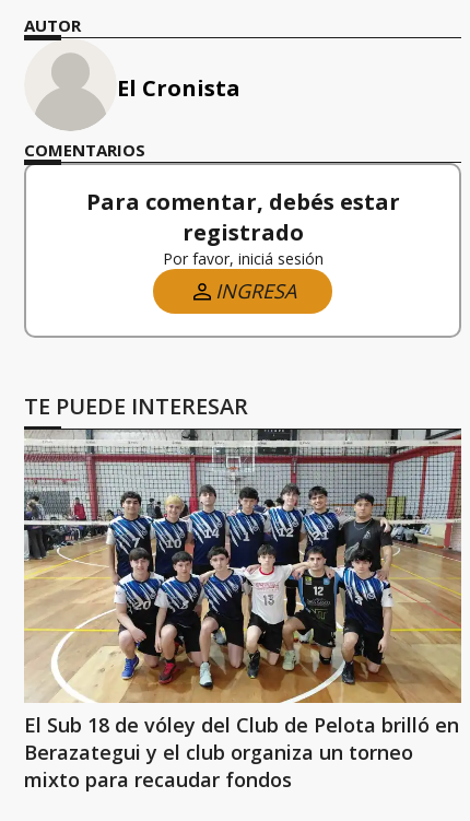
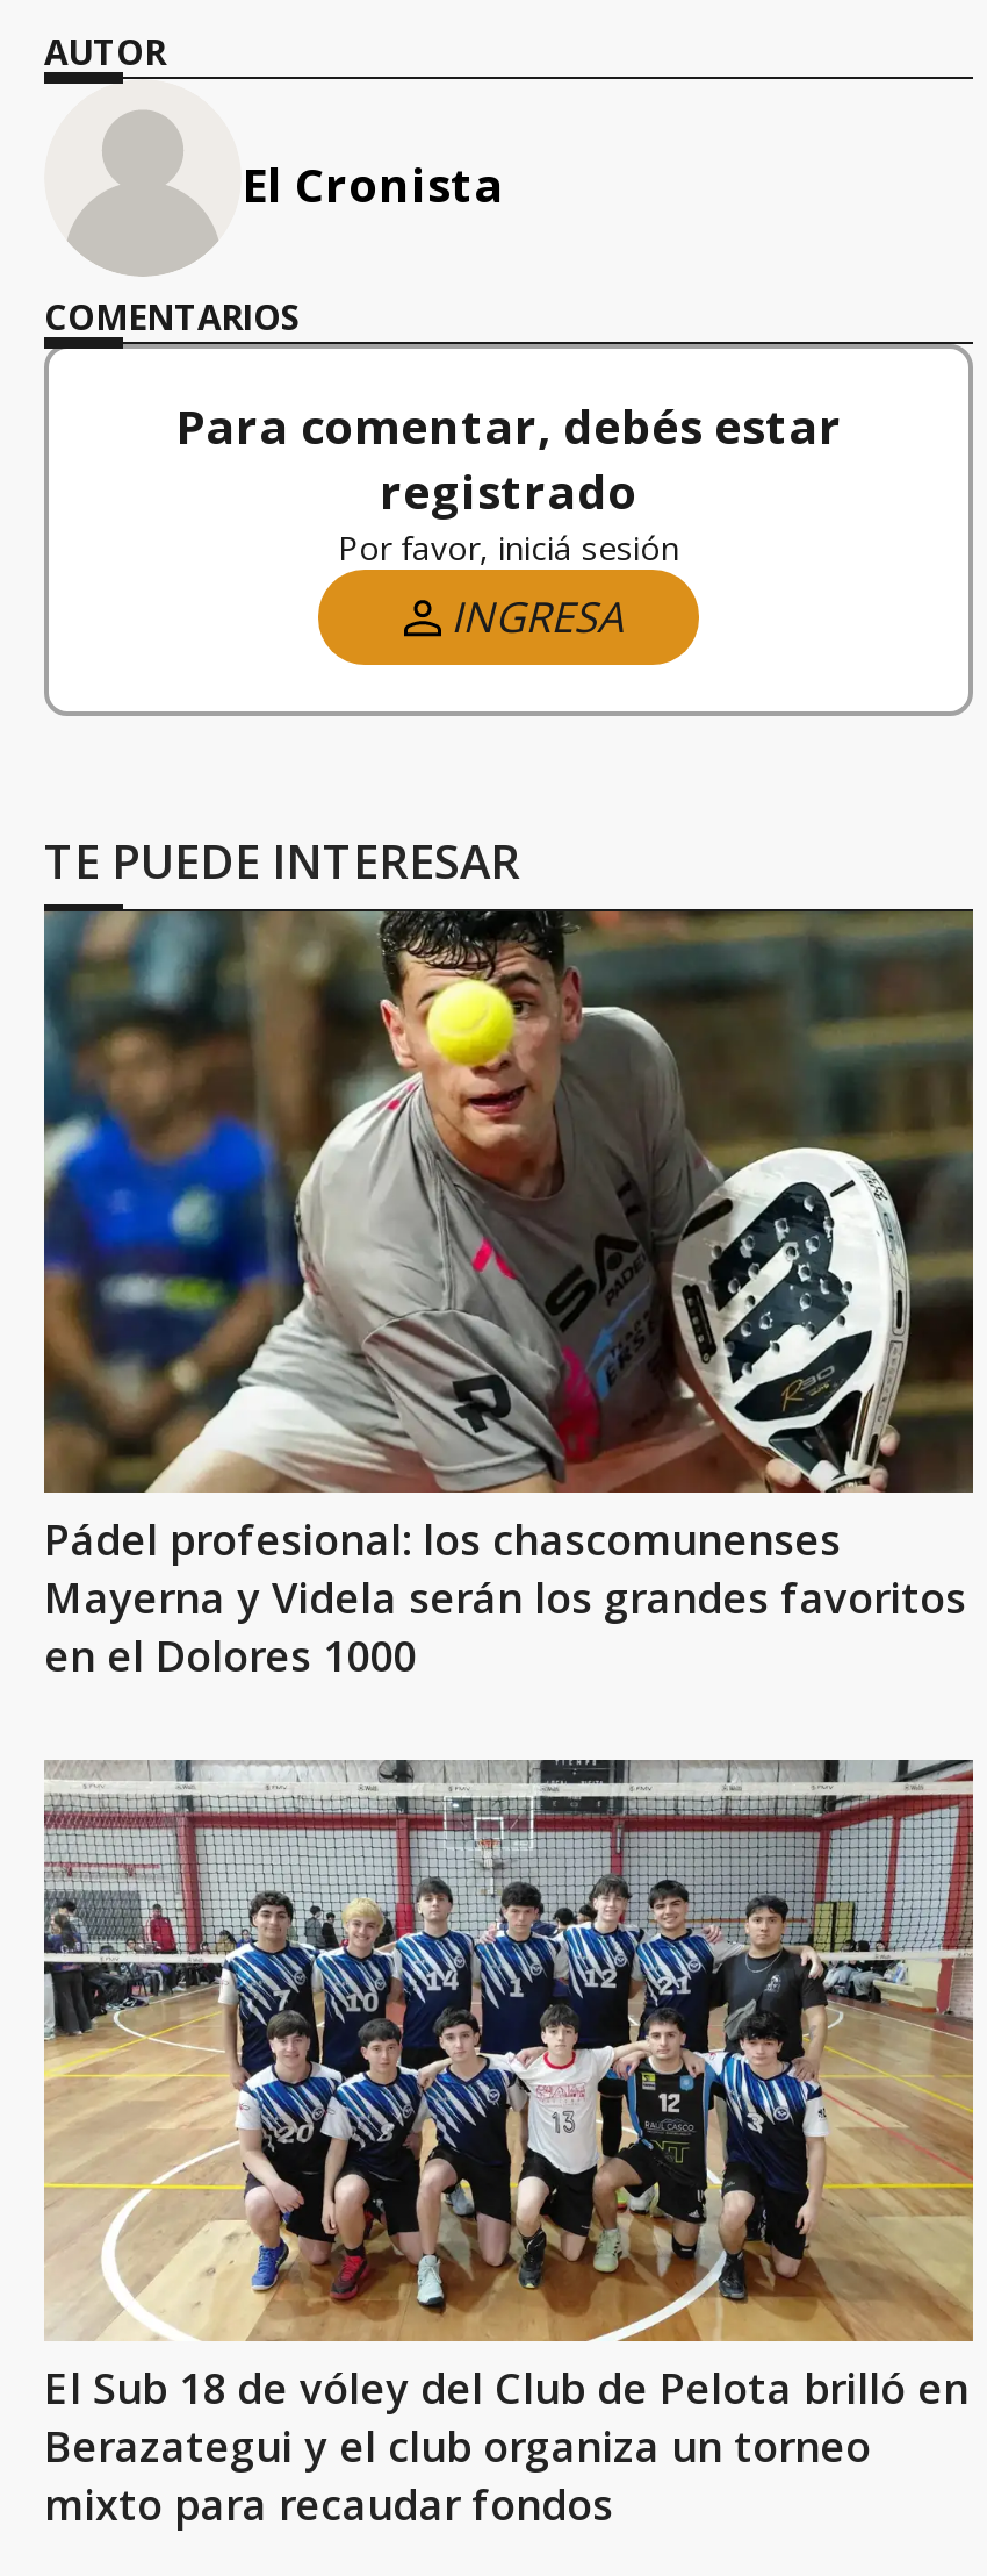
none -> [42,909,975,1683] [image] | Pádel profesional: los chascomunenses | Mayerna y Videla serán los grandes favoritos | en el Dolores 1000

